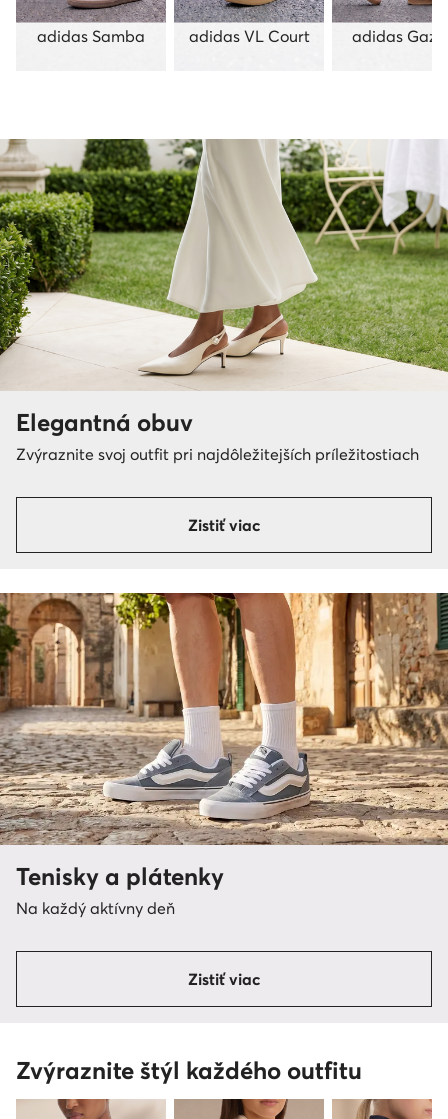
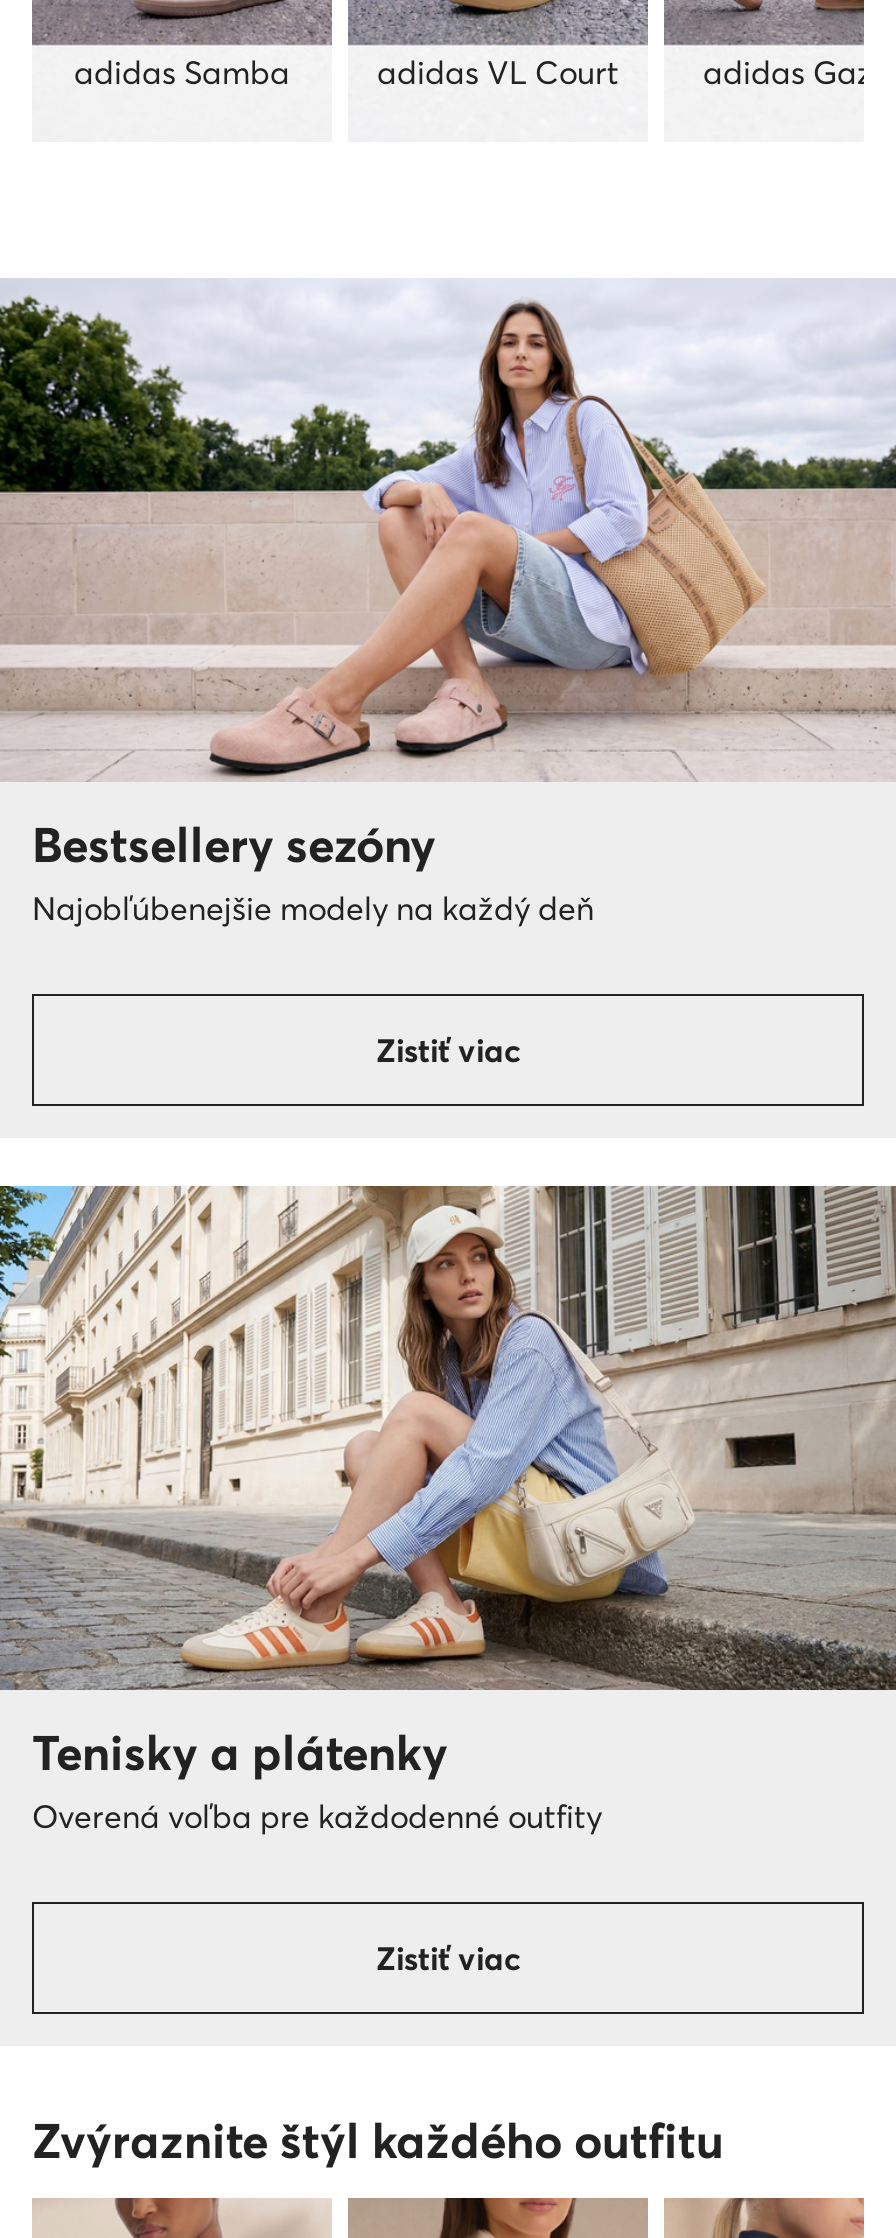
[3,138,445,464] [image] | Elegantná obuv | Zvýraznite svoj outfit pri najdôležitejších príležitostiach -> [6,278,890,928] [image] | Bestsellery sezóny | Najobľúbenejšie modely na každý deň
[3,592,445,845] [image] -> [6,1184,890,1690] [image]
[16,898,175,918] Na každý aktívny deň -> [32,1796,602,1836] Overená voľba pre každodenné outfity

